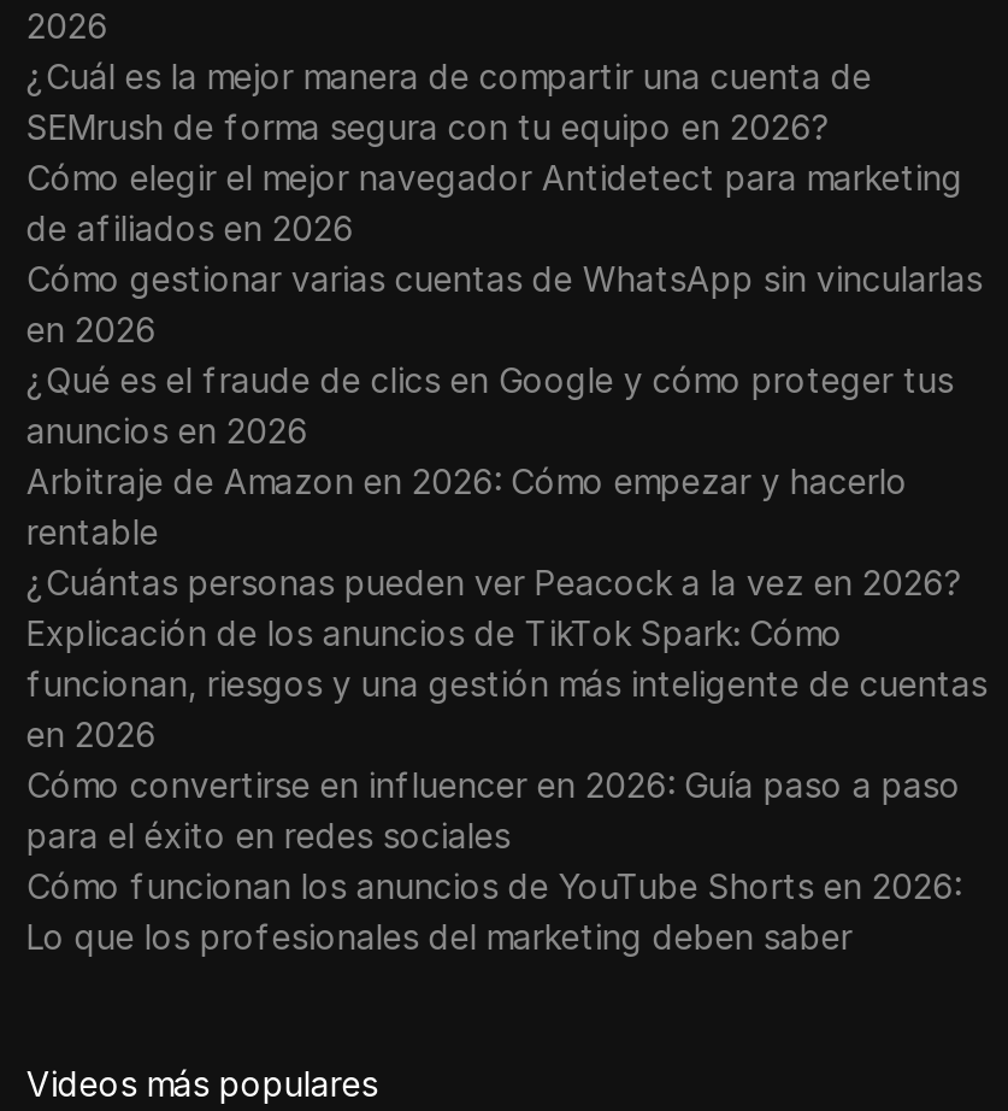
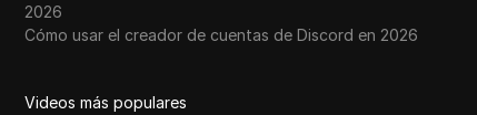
[26,56,987,957] ¿Cuál es la mejor manera de compartir una cuenta de | SEMrush de forma segura con tu equipo en 2026? | Cómo elegir el mejor navegador Antidetect para marketing | de afiliados en 2026 | Cómo gestionar varias cuentas de WhatsApp sin vincularlas | en 2026 | ¿Qué es el fraude de clics en Google y cómo proteger tus | anuncios en 2026 | Arbitraje de Amazon en 2026: Cómo empezar y hacerlo | rentable | ¿Cuántas personas pueden ver Peacock a la vez en 2026? | Explicación de los anuncios de TikTok Spark: Cómo | funcionan, riesgos y una gestión más inteligente de cuentas | en 2026 | Cómo convertirse en influencer en 2026: Guía paso a paso | para el éxito en redes sociales | Cómo funcionan los anuncios de YouTube Shorts en 2026: | Lo que los profesionales del marketing deben saber -> [25,26,419,45] Cómo usar el creador de cuentas de Discord en 2026

